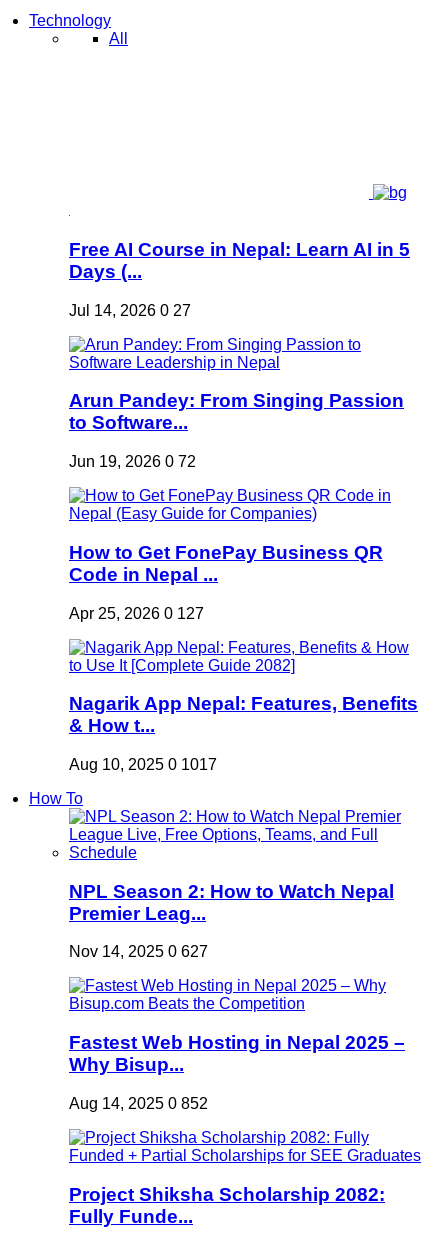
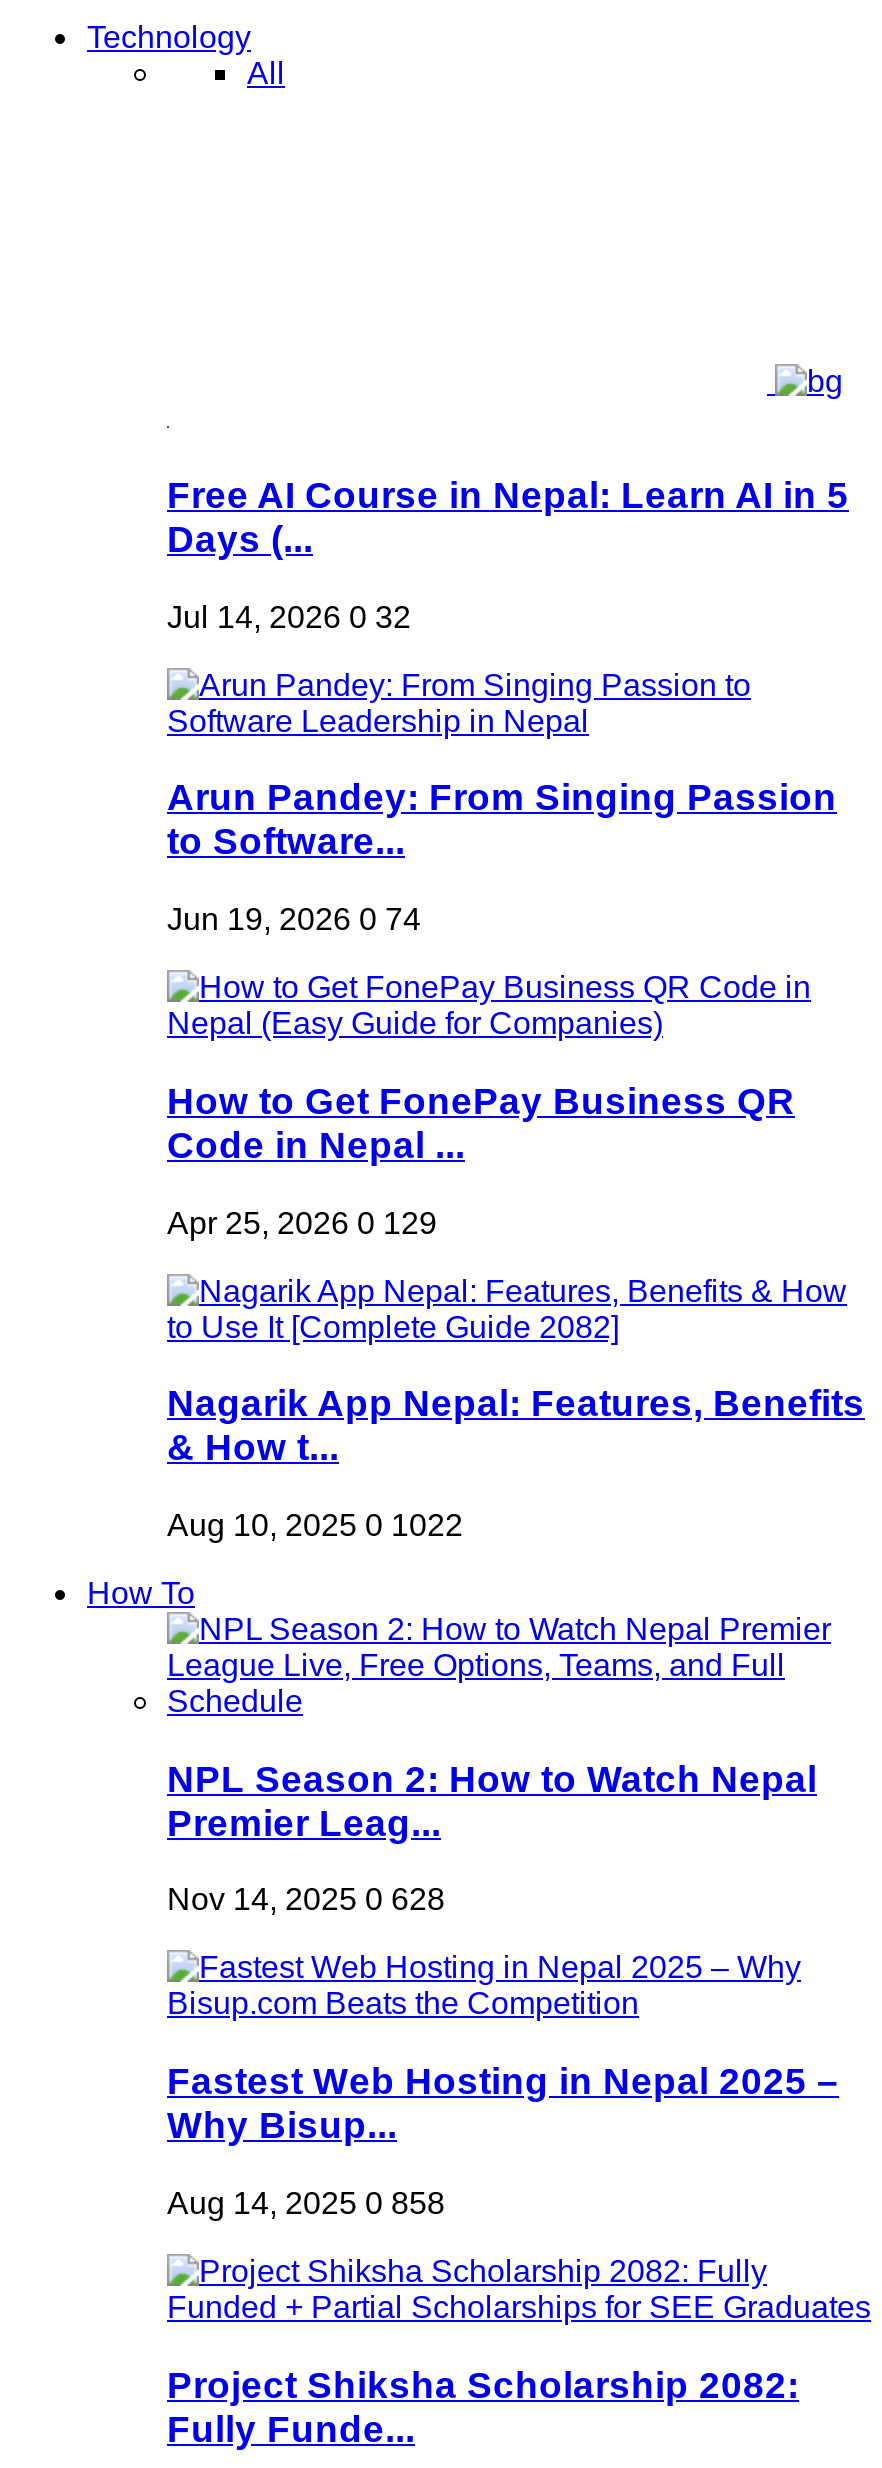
[69,302,191,319] Jul 14, 2026 0 27 -> [167,599,411,633] Jul 14, 2026 0 32
[69,453,196,470] Jun 19, 2026 0 72 -> [167,902,421,936] Jun 19, 2026 0 74
[69,604,204,621] Apr 25, 2026 0 127 -> [167,1205,437,1239] Apr 25, 2026 0 129
[69,756,217,773] Aug 10, 2025 0 1017 -> [167,1508,463,1542] Aug 10, 2025 0 1022
[69,943,208,960] Nov 14, 2025 0 627 -> [167,1883,445,1917] Nov 14, 2025 0 628
[69,1095,208,1112] Aug 14, 2025 0 852 -> [167,2186,445,2220] Aug 14, 2025 0 858

